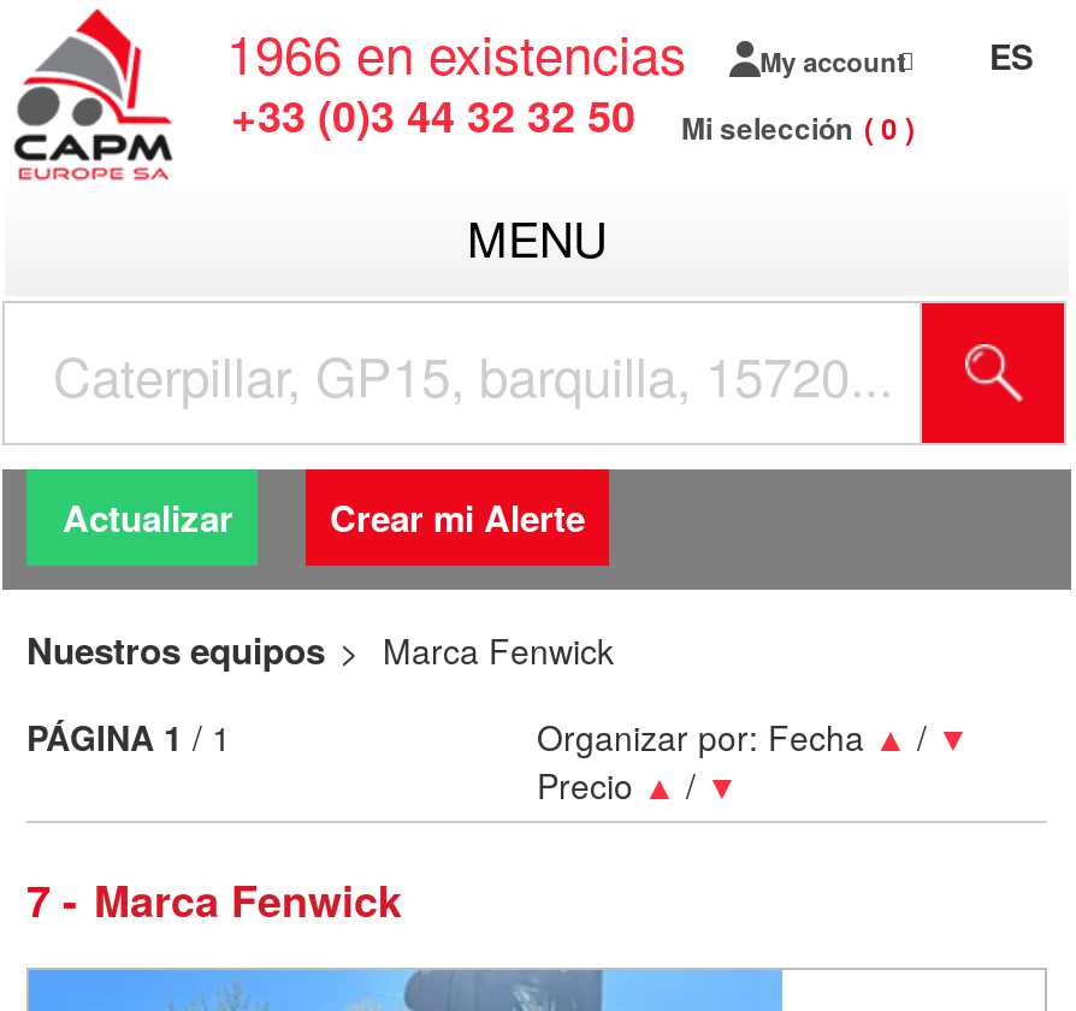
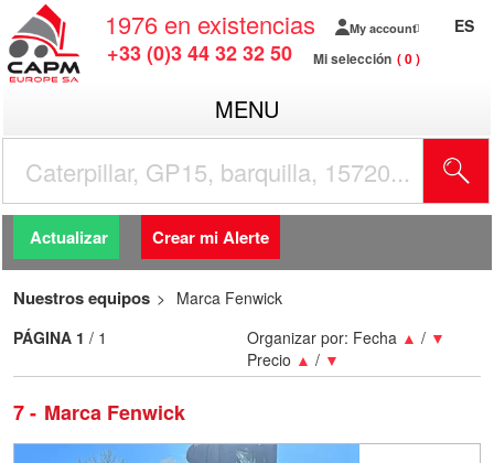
[226,14,686,89] 1966 en existencias -> [105,7,315,41] 1976 en existencias

